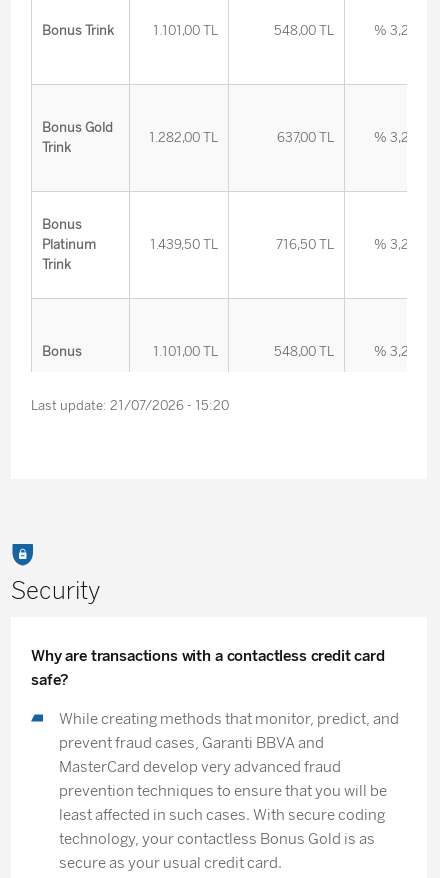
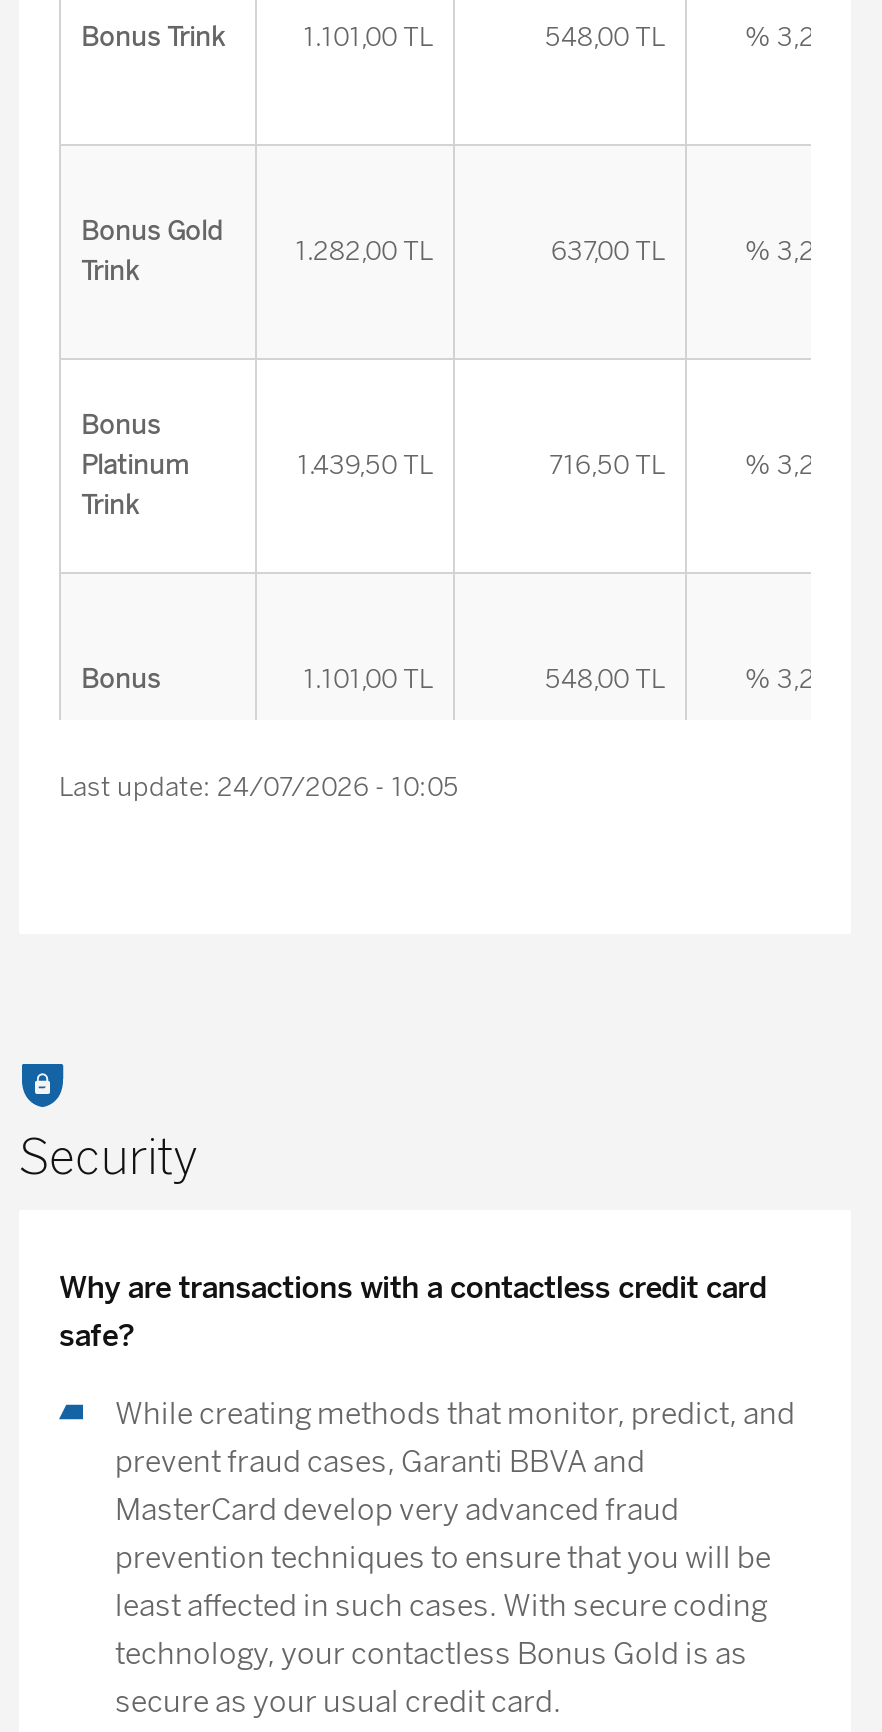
[31,398,229,413] Last update: 21/07/2026 - 15:20 -> [59,772,459,802] Last update: 24/07/2026 - 10:05

